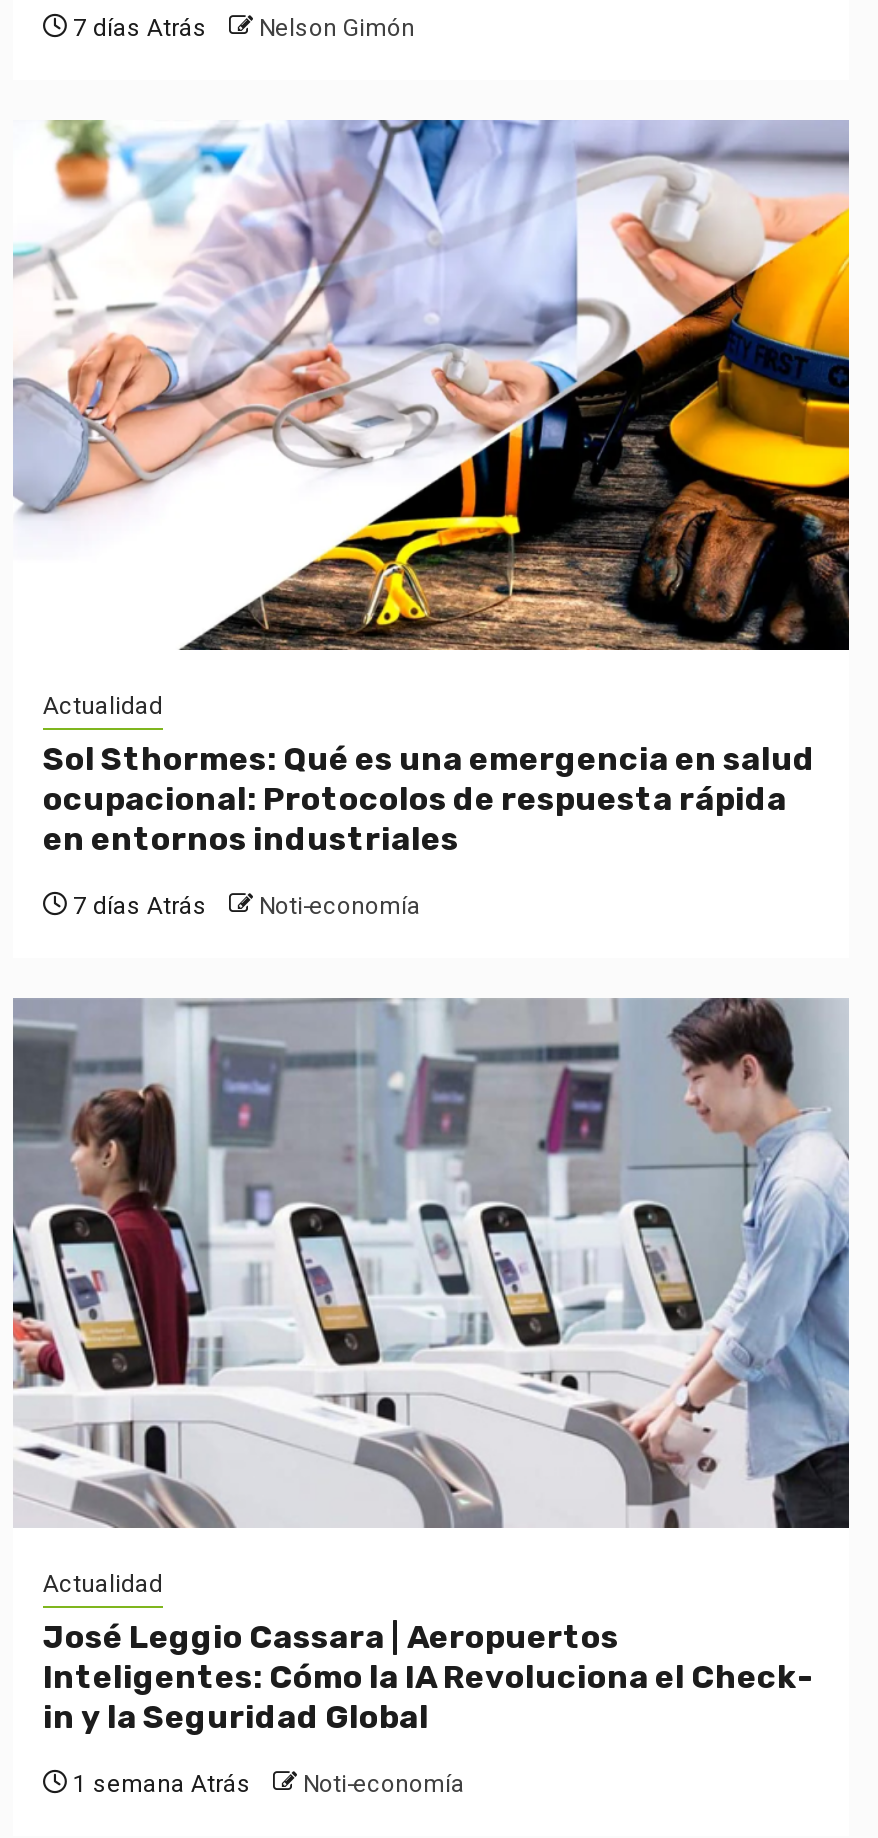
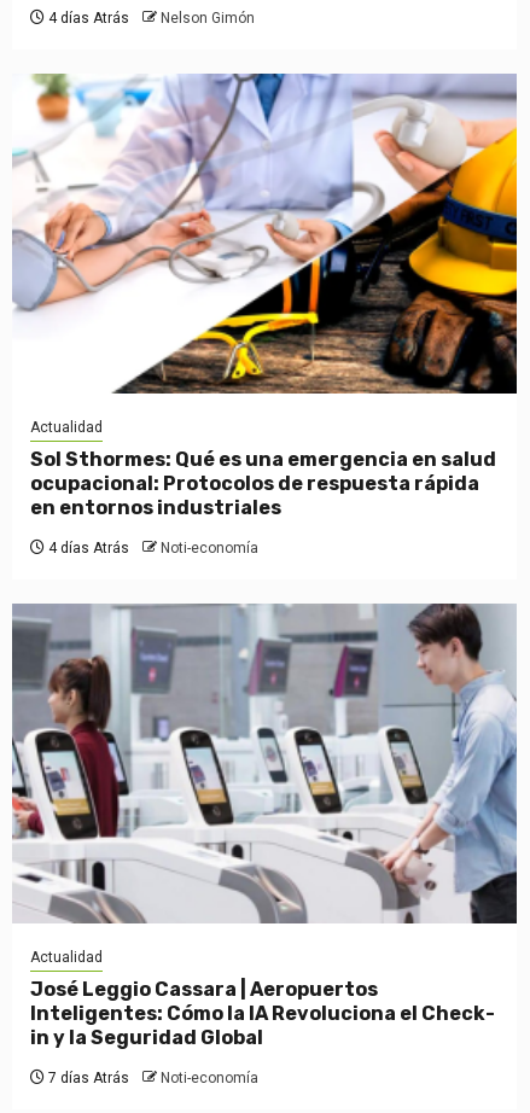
[67,15,415,43] 7 días Atrás Nelson Gimón -> [45,10,255,27] 4 días Atrás Nelson Gimón
[67,893,421,921] 7 días Atrás Noti-economía -> [45,540,258,557] 4 días Atrás Noti-economía
[67,1771,465,1799] 1 semana Atrás Noti-economía -> [45,1070,258,1087] 7 días Atrás Noti-economía

